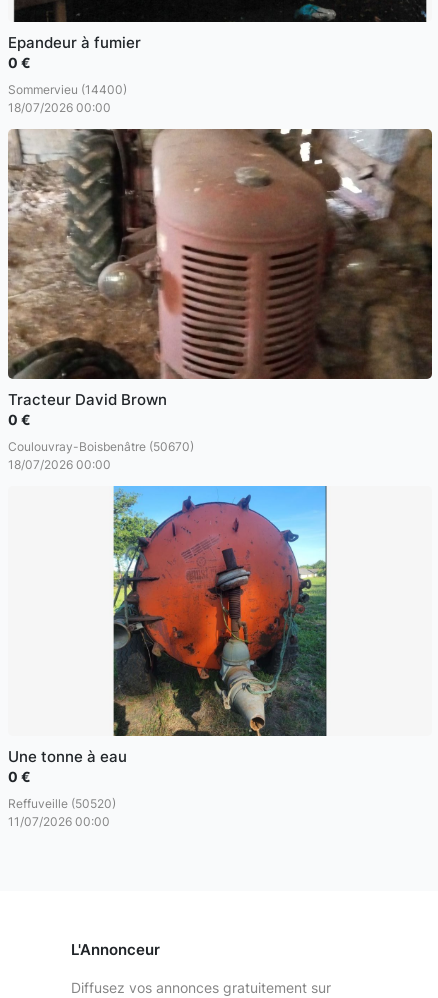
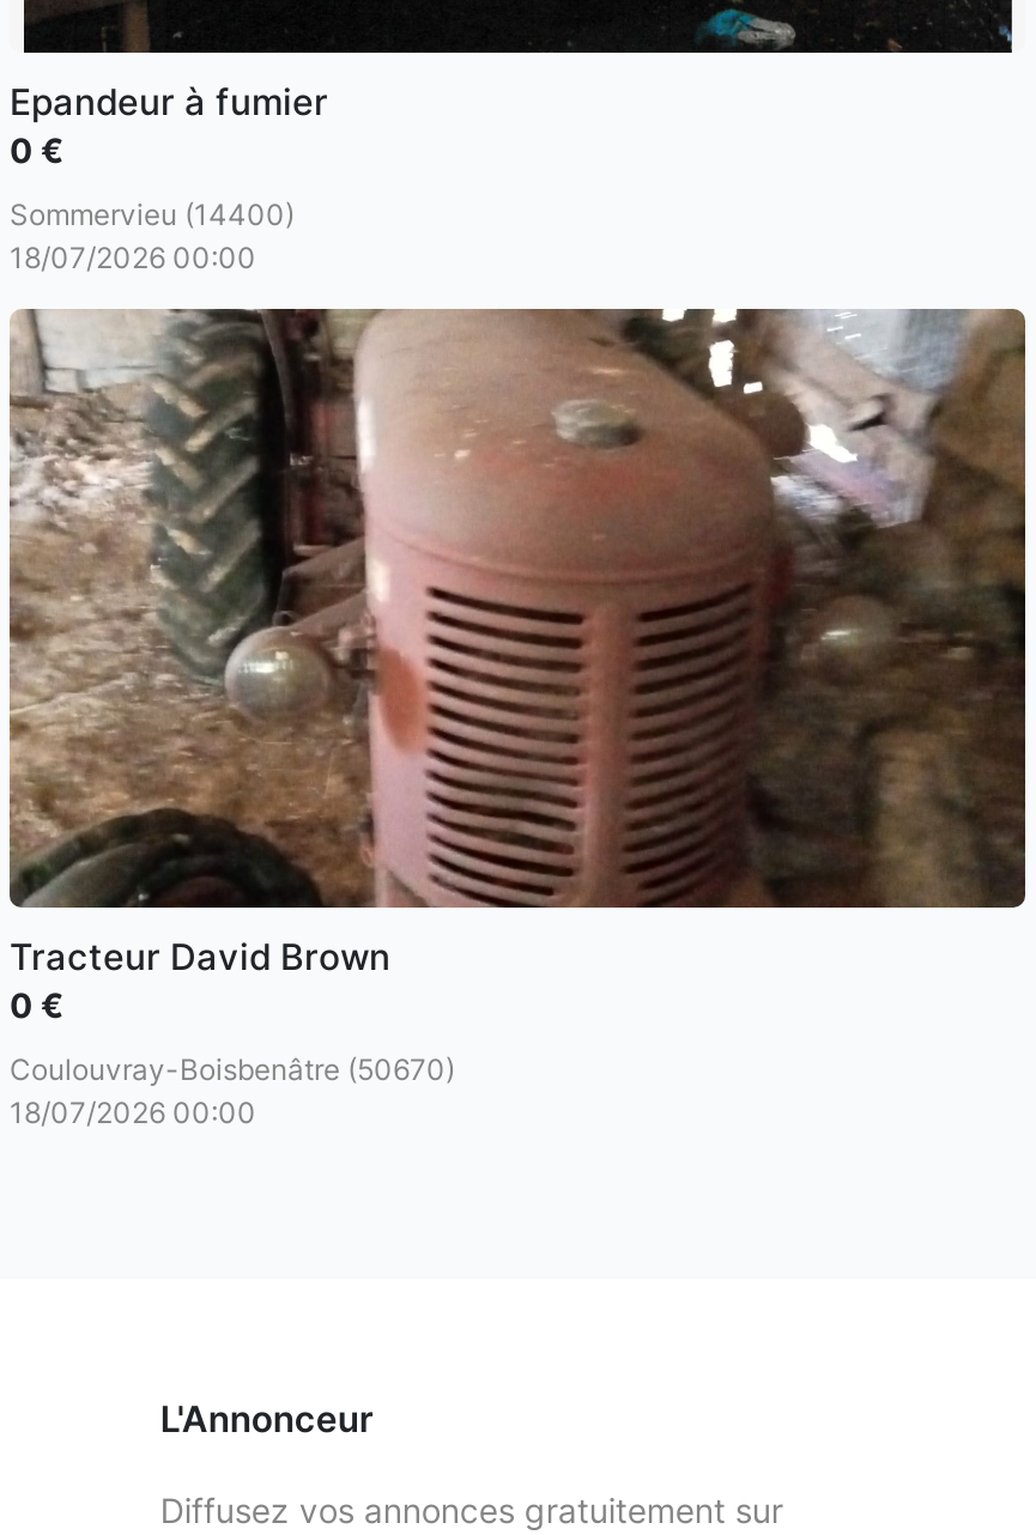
[8,485,328,829] [image] | Une tonne à eau | 0 € | Reffuveille (50520) | 11/07/2026 00:00 -> none

